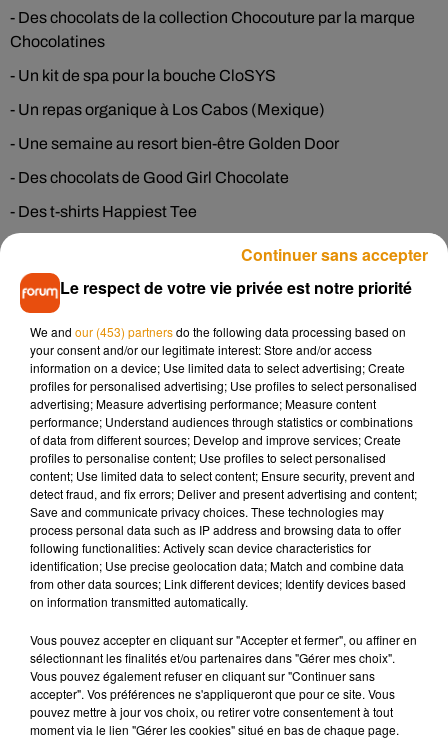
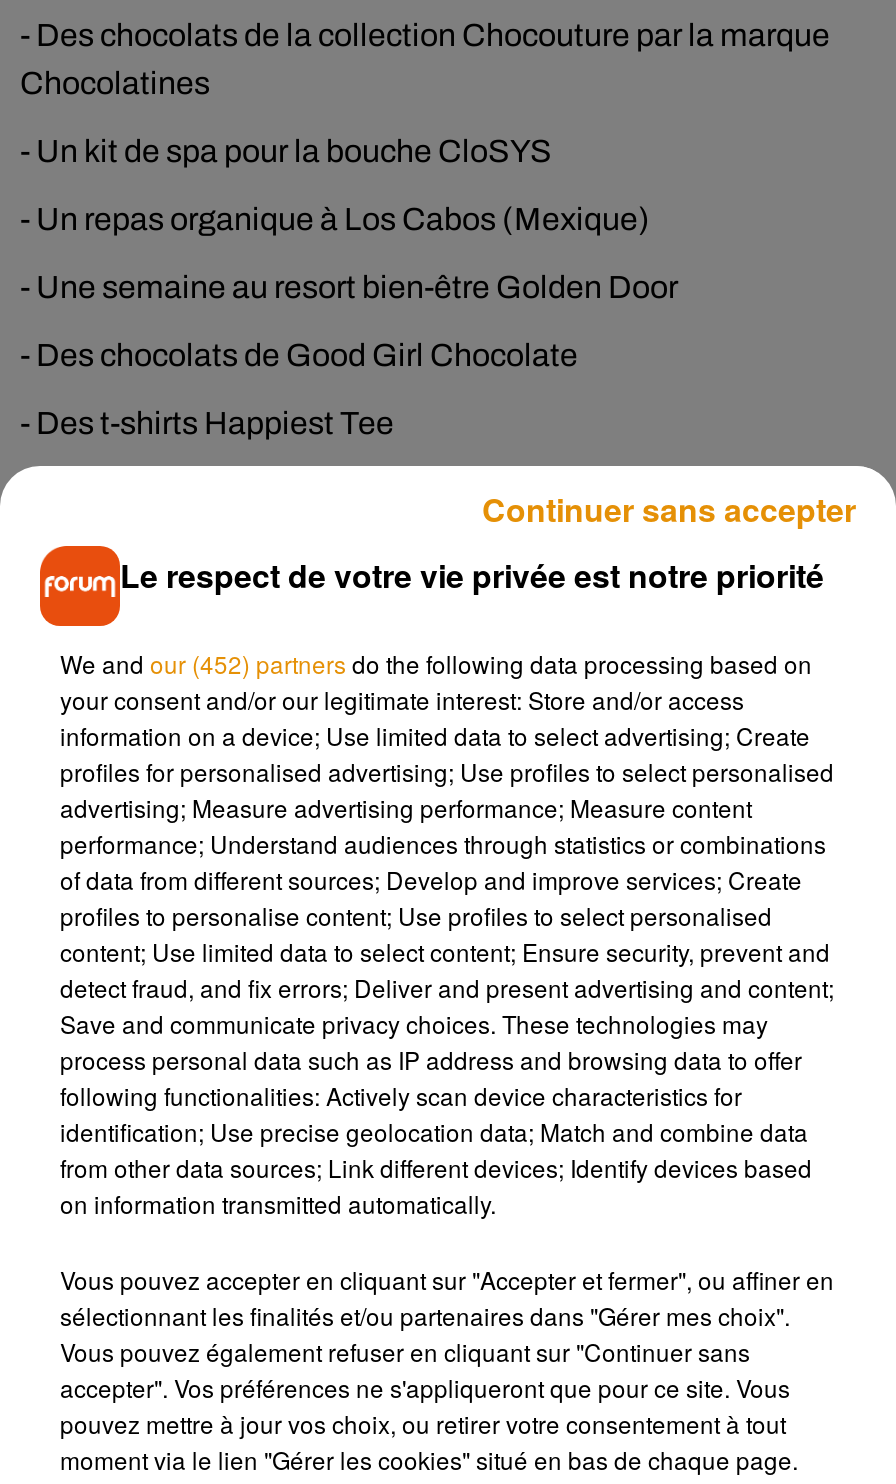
[30,322,406,339] We and our (453) partners do the following data processing based on -> [60,645,812,679] We and our (452) partners do the following data processing based on

